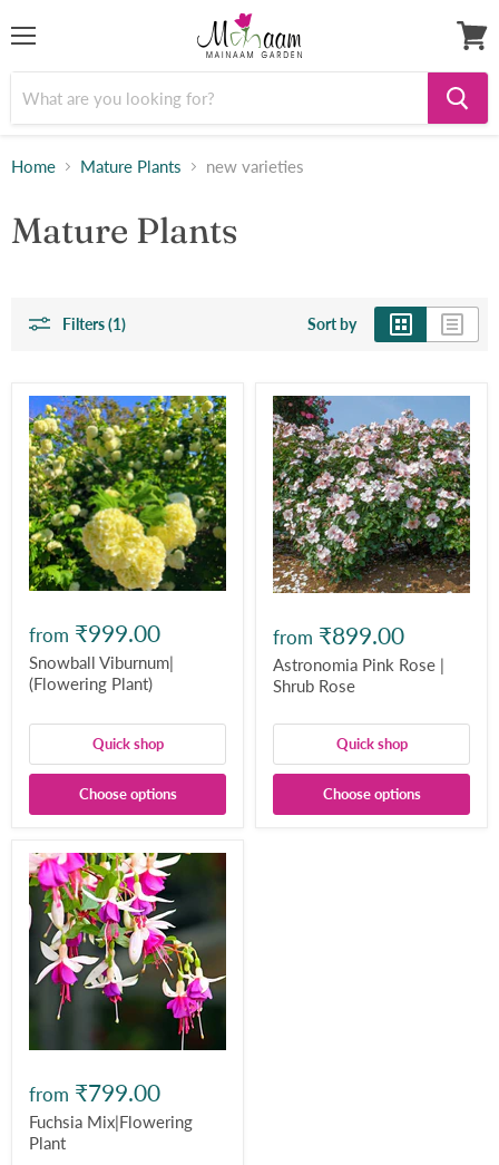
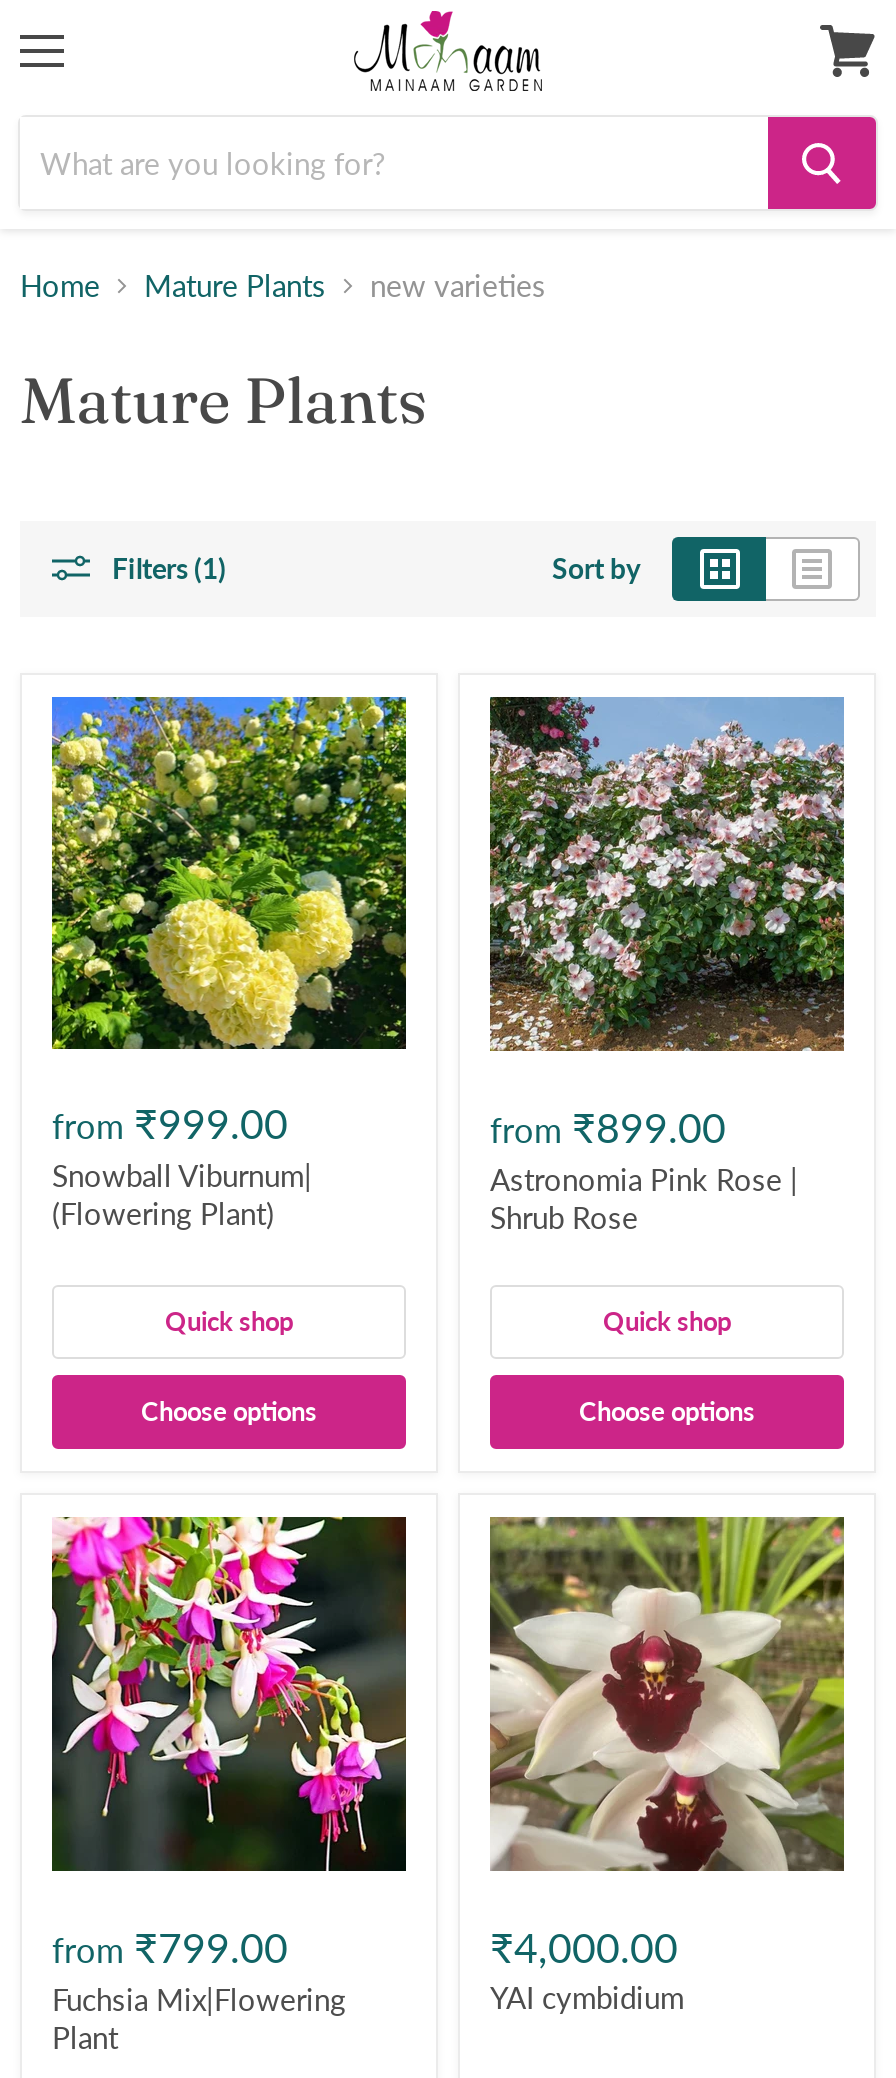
none -> [488,1515,846,2015] [image] | ₹4,000.00 | YAI cymbidium

